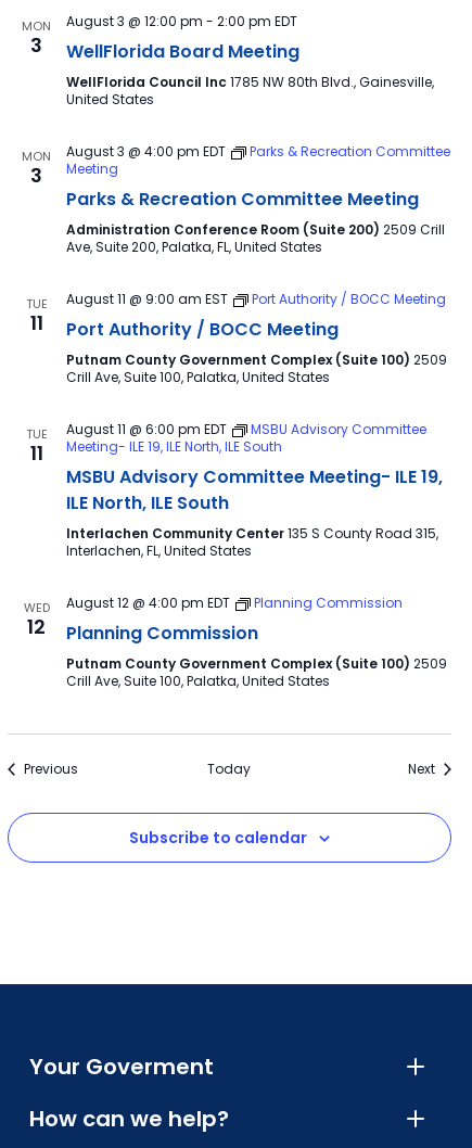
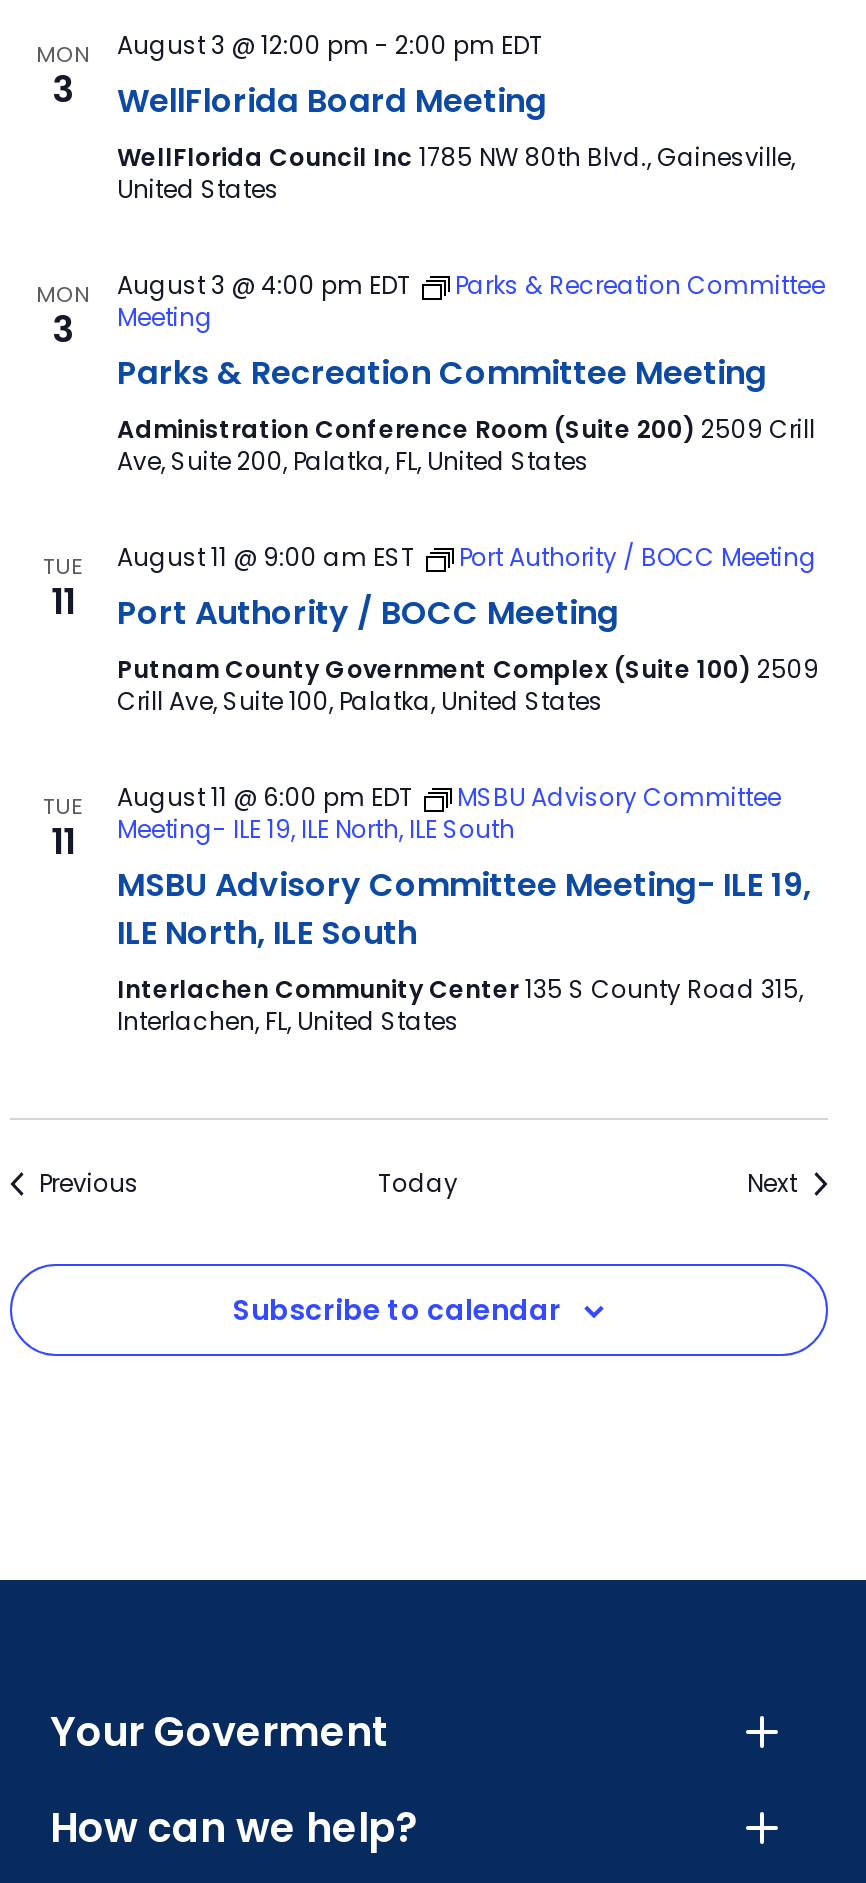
[23,599,49,640] WED | 12 -> none
[66,594,447,690] August 12 @ 4:00 pm EDT | Planning Commission | Planning Commission | Putnam County Government Complex (Suite 100) 2509 | Crill Ave, Suite 100, Palatka, United States -> none

